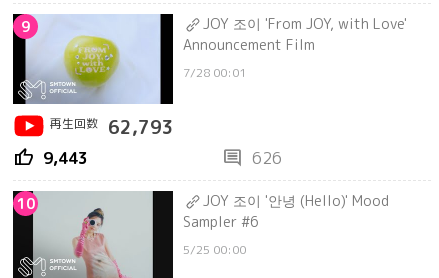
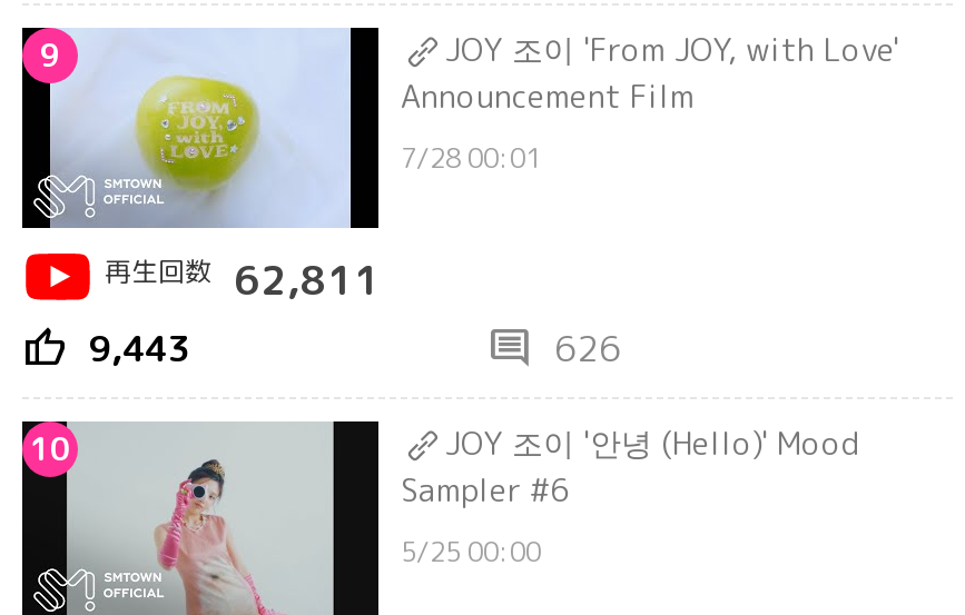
[50,115,174,140] 再生回数 62,793 -> [105,253,381,309] 再生回数 62,811

